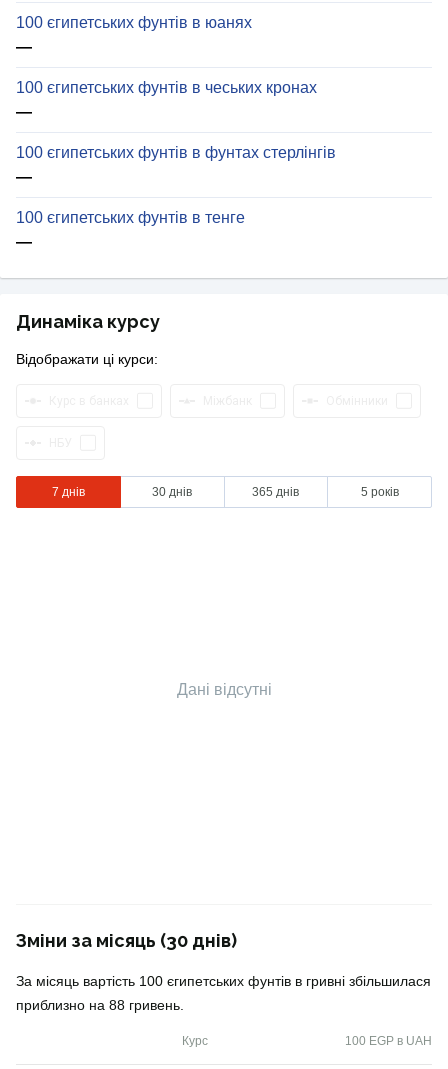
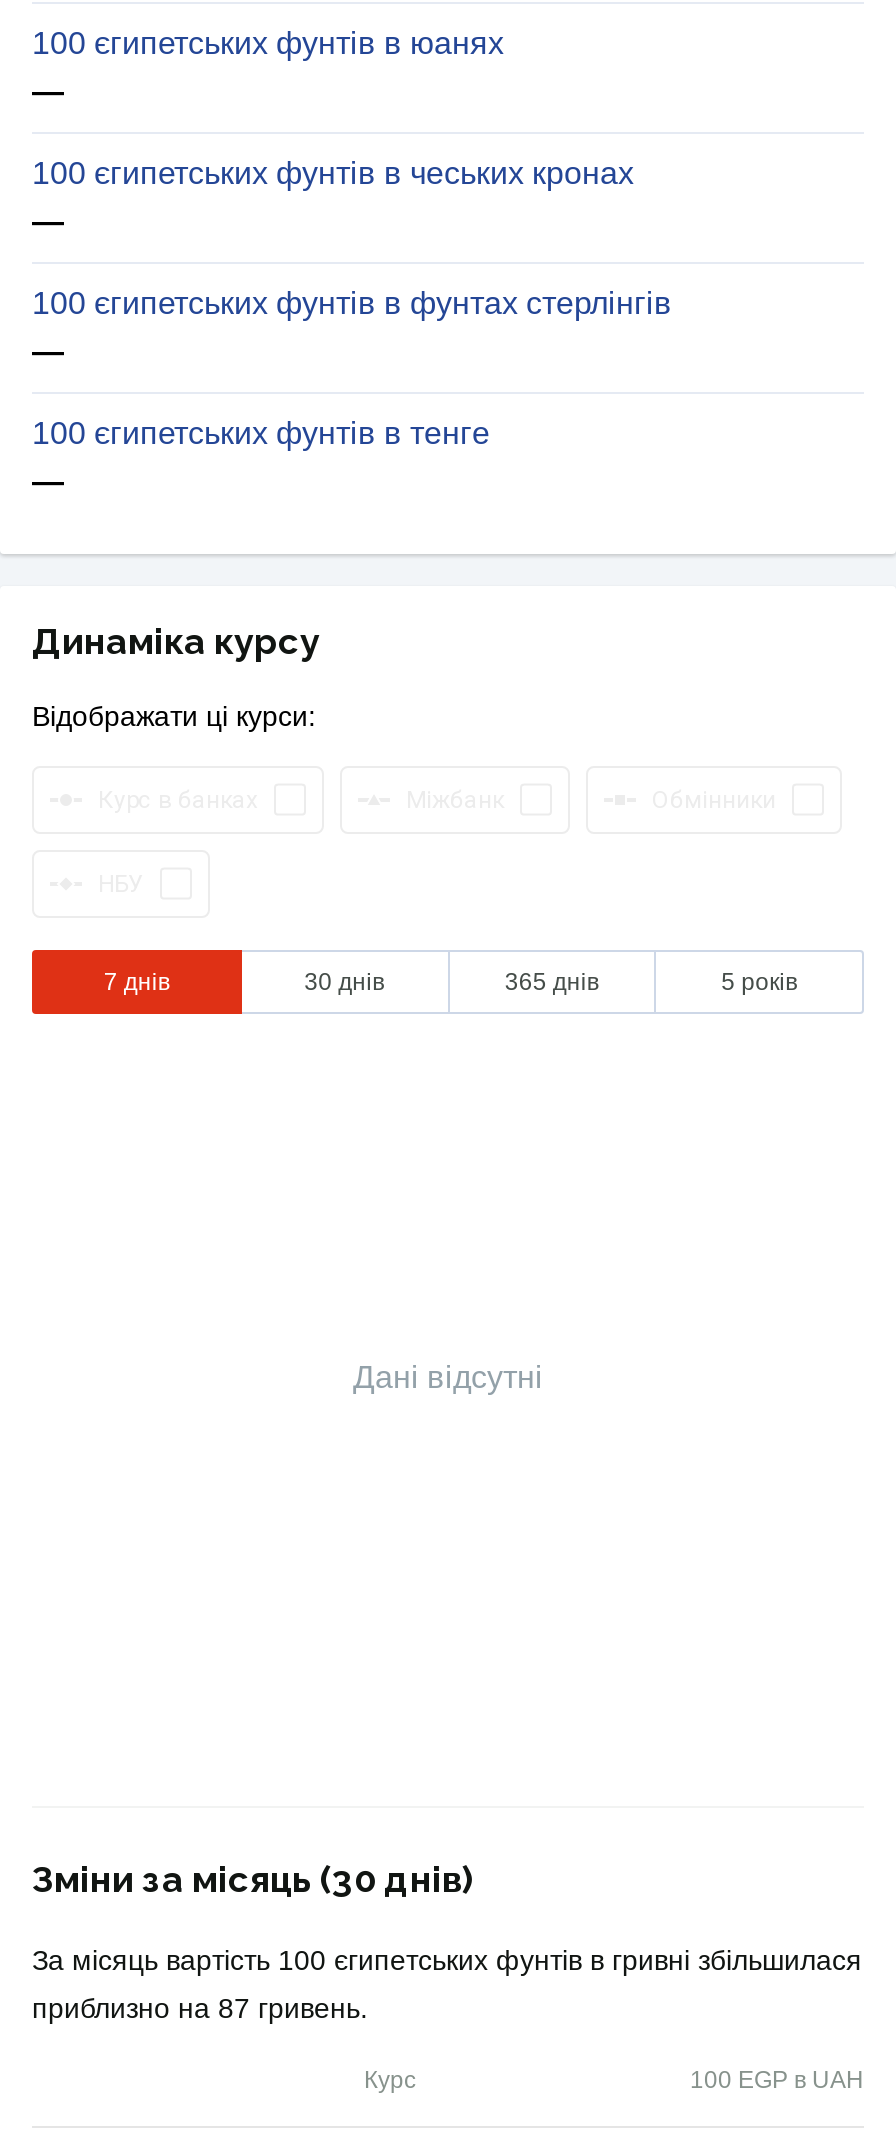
[16,997,184,1013] приблизно на 88 гривень. -> [32,1992,368,2024] приблизно на 87 гривень.

